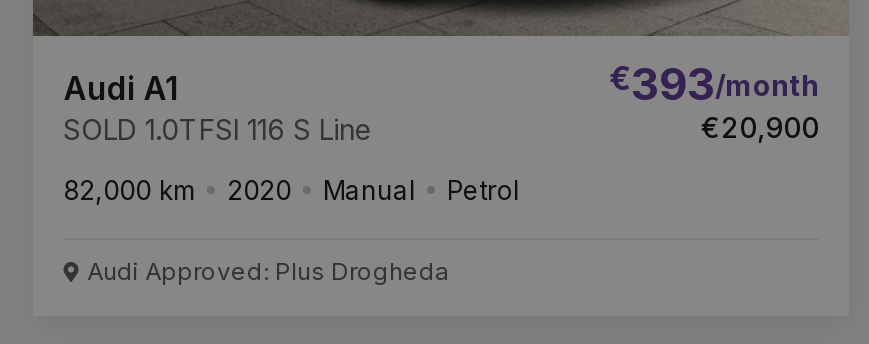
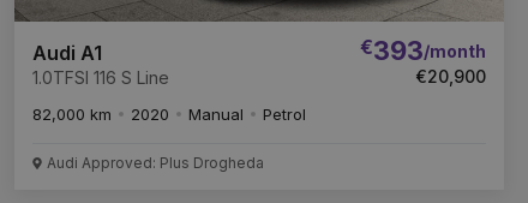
[63,112,373,146] SOLD 1.0TFSI 116 S Line -> [32,67,169,88] 1.0TFSI 116 S Line

